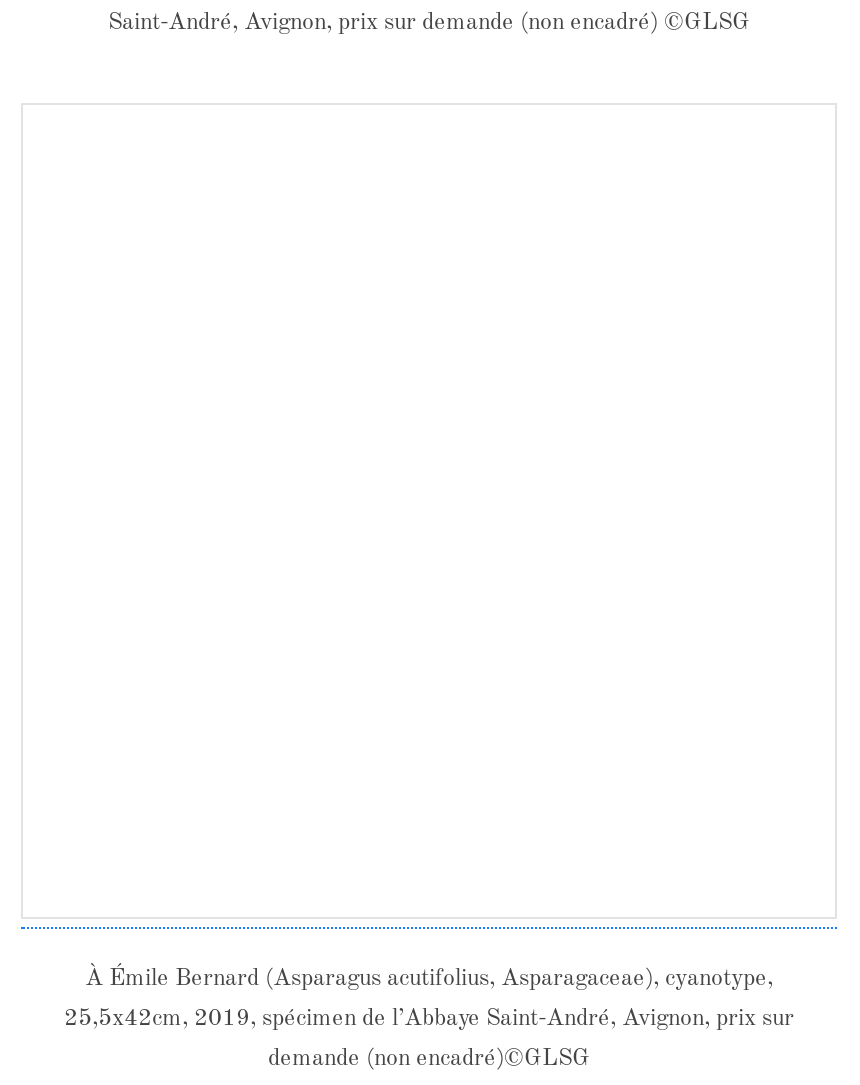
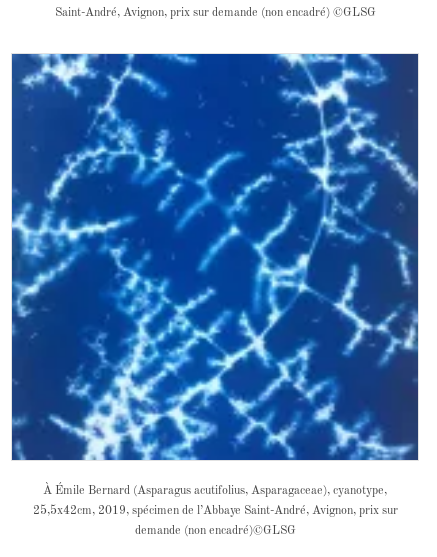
none -> [11,53,419,461] [image]

